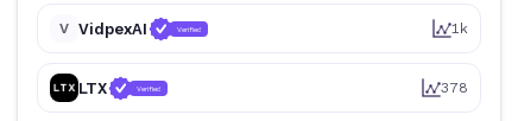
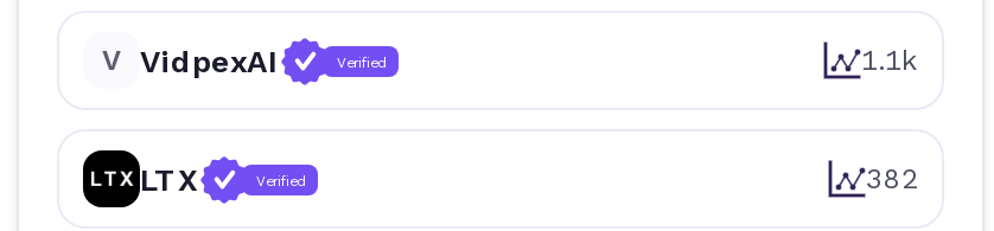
[451,20,468,37] 1k -> [861,44,918,77] 1.1k
[441,79,468,96] 378 -> [866,162,918,195] 382

